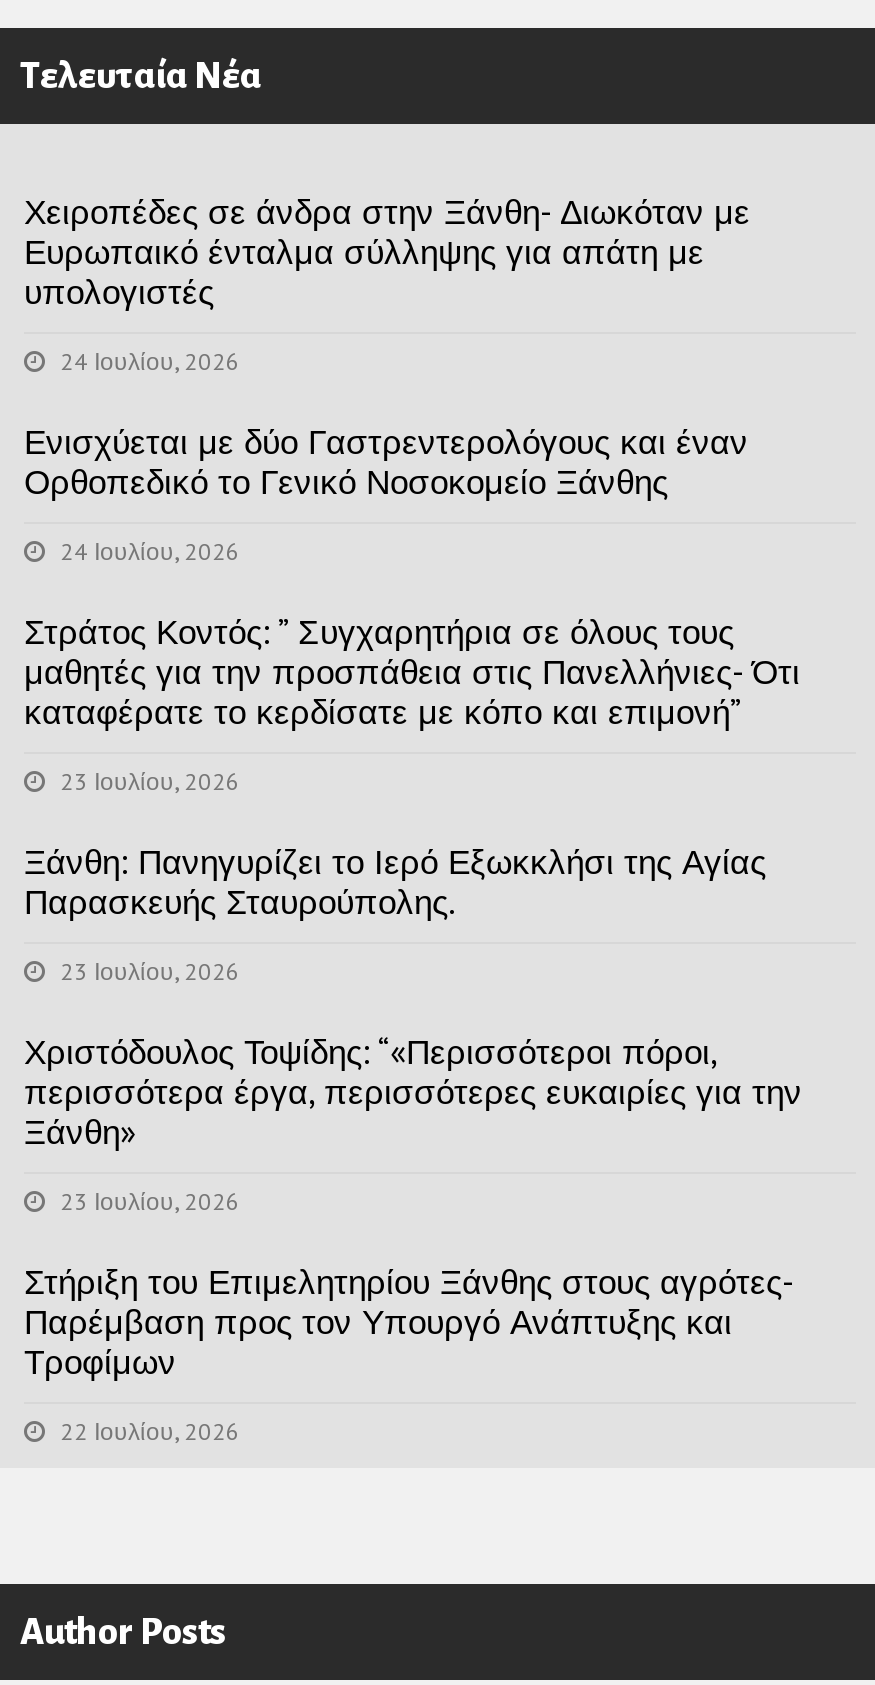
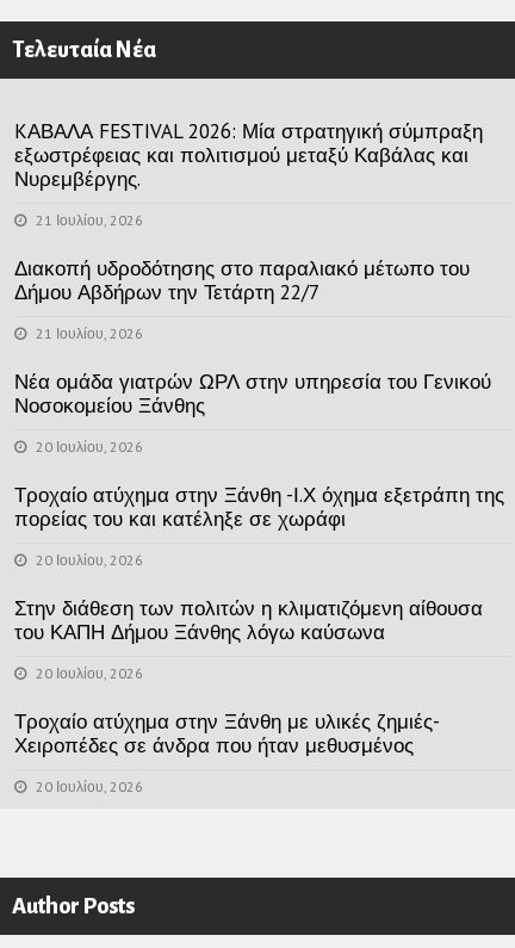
[24,189,750,313] Χειροπέδες σε άνδρα στην Ξάνθη- Διωκόταν με | Ευρωπαικό ένταλμα σύλληψης για απάτη με | υπολογιστές -> [14,118,483,192] KΑΒΑΛΑ FESTIVAL 2026: Μία στρατηγική σύμπραξη | εξωστρέφειας και πολιτισμού μεταξύ Καβάλας και | Νυρεμβέργης.
[54,345,240,375] 24 Ιουλίου, 2026 -> [32,211,143,229] 21 Ιουλίου, 2026
[24,419,748,503] Ενισχύεται με δύο Γαστρεντερολόγους και έναν | Ορθοπεδικό το Γενικό Νοσοκομείο Ξάνθης -> [14,255,470,305] Διακοπή υδροδότησης στο παραλιακό μέτωπο του | Δήμου Αβδήρων την Τετάρτη 22/7
[54,535,240,565] 24 Ιουλίου, 2026 -> [32,324,143,342] 21 Ιουλίου, 2026
[24,609,800,733] Στράτος Κοντός: ” Συγχαρητήρια σε όλους τους | μαθητές για την προσπάθεια στις Πανελλήνιες- Ότι | καταφέρατε το κερδίσατε με κόπο και επιμονή” -> [14,368,491,418] Νέα ομάδα γιατρών ΩΡΛ στην υπηρεσία του Γενικού | Νοσοκομείου Ξάνθης
[54,765,240,795] 23 Ιουλίου, 2026 -> [32,437,143,455] 20 Ιουλίου, 2026
[24,839,766,923] Ξάνθη: Πανηγυρίζει το Ιερό Εξωκκλήσι της Αγίας | Παρασκευής Σταυρούπολης. -> [14,481,504,531] Τροχαίο ατύχημα στην Ξάνθη -Ι.Χ όχημα εξετράπη της | πορείας του και κατέληξε σε χωράφι
[54,955,240,985] 23 Ιουλίου, 2026 -> [32,551,143,568] 20 Ιουλίου, 2026
[24,1029,802,1153] Χριστόδουλος Τοψίδης: “«Περισσότεροι πόροι, | περισσότερα έργα, περισσότερες ευκαιρίες για την | Ξάνθη» -> [14,595,483,645] Στην διάθεση των πολιτών η κλιματιζόμενη αίθουσα | του ΚΑΠΗ Δήμου Ξάνθης λόγω καύσωνα
[54,1185,240,1215] 23 Ιουλίου, 2026 -> [32,664,143,682] 20 Ιουλίου, 2026
[24,1259,792,1383] Στήριξη του Επιμελητηρίου Ξάνθης στους αγρότες- | Παρέμβαση προς τον Υπουργό Ανάπτυξης και | Τροφίμων -> [14,708,439,758] Τροχαίο ατύχημα στην Ξάνθη με υλικές ζημιές- | Χειροπέδες σε άνδρα που ήταν μεθυσμένος
[54,1415,240,1445] 22 Ιουλίου, 2026 -> [32,777,143,795] 20 Ιουλίου, 2026

